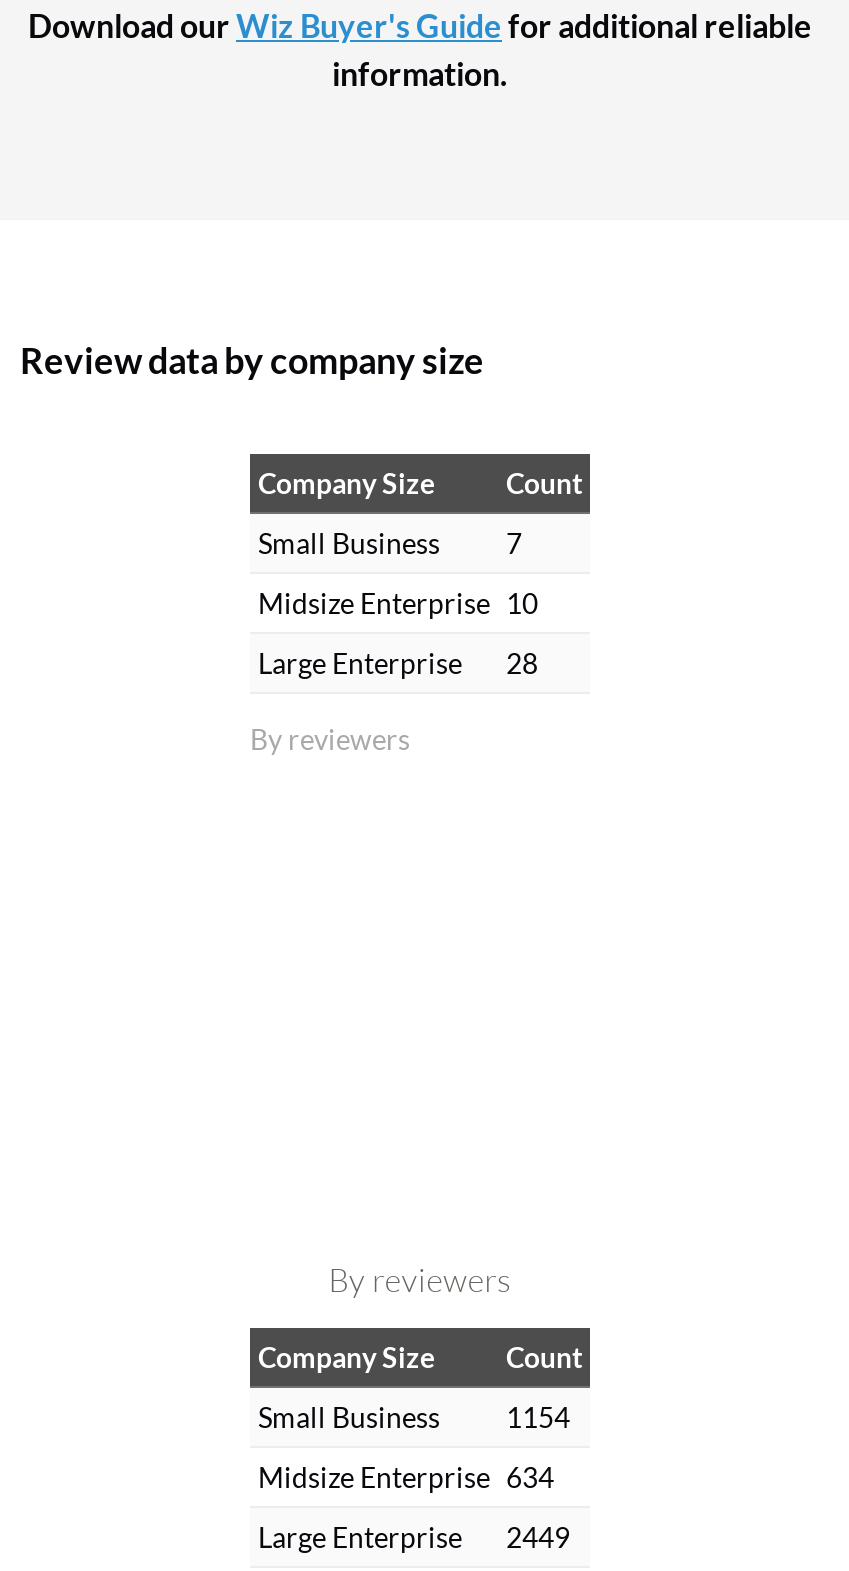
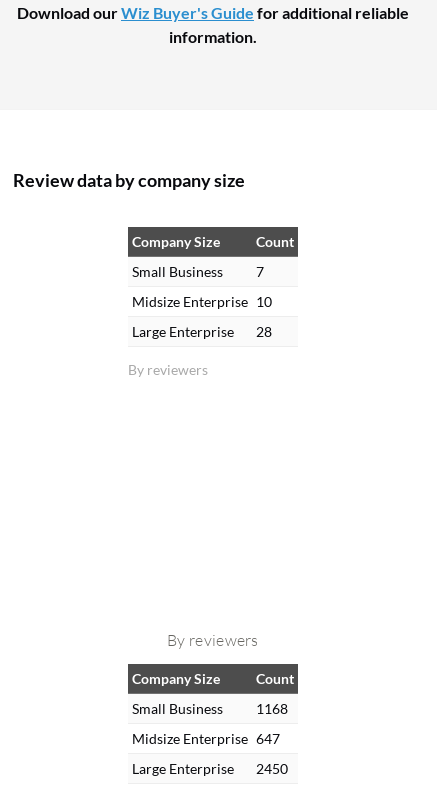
[258,1400,570,1434] Small Business 1154 -> [132,700,288,717] Small Business 1168
[258,1460,554,1494] Midsize Enterprise 634 -> [132,730,280,747] Midsize Enterprise 647
[258,1520,570,1554] Large Enterprise 2449 -> [132,760,288,777] Large Enterprise 2450

